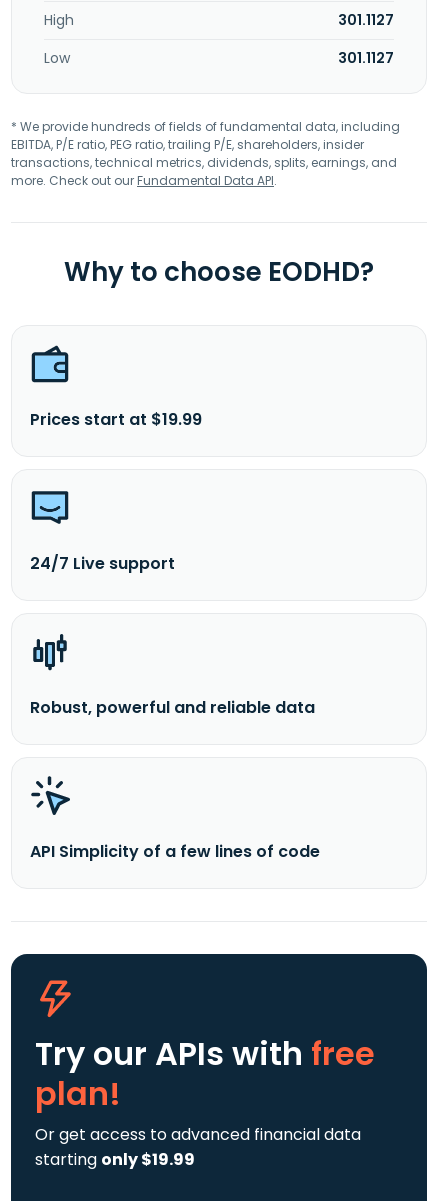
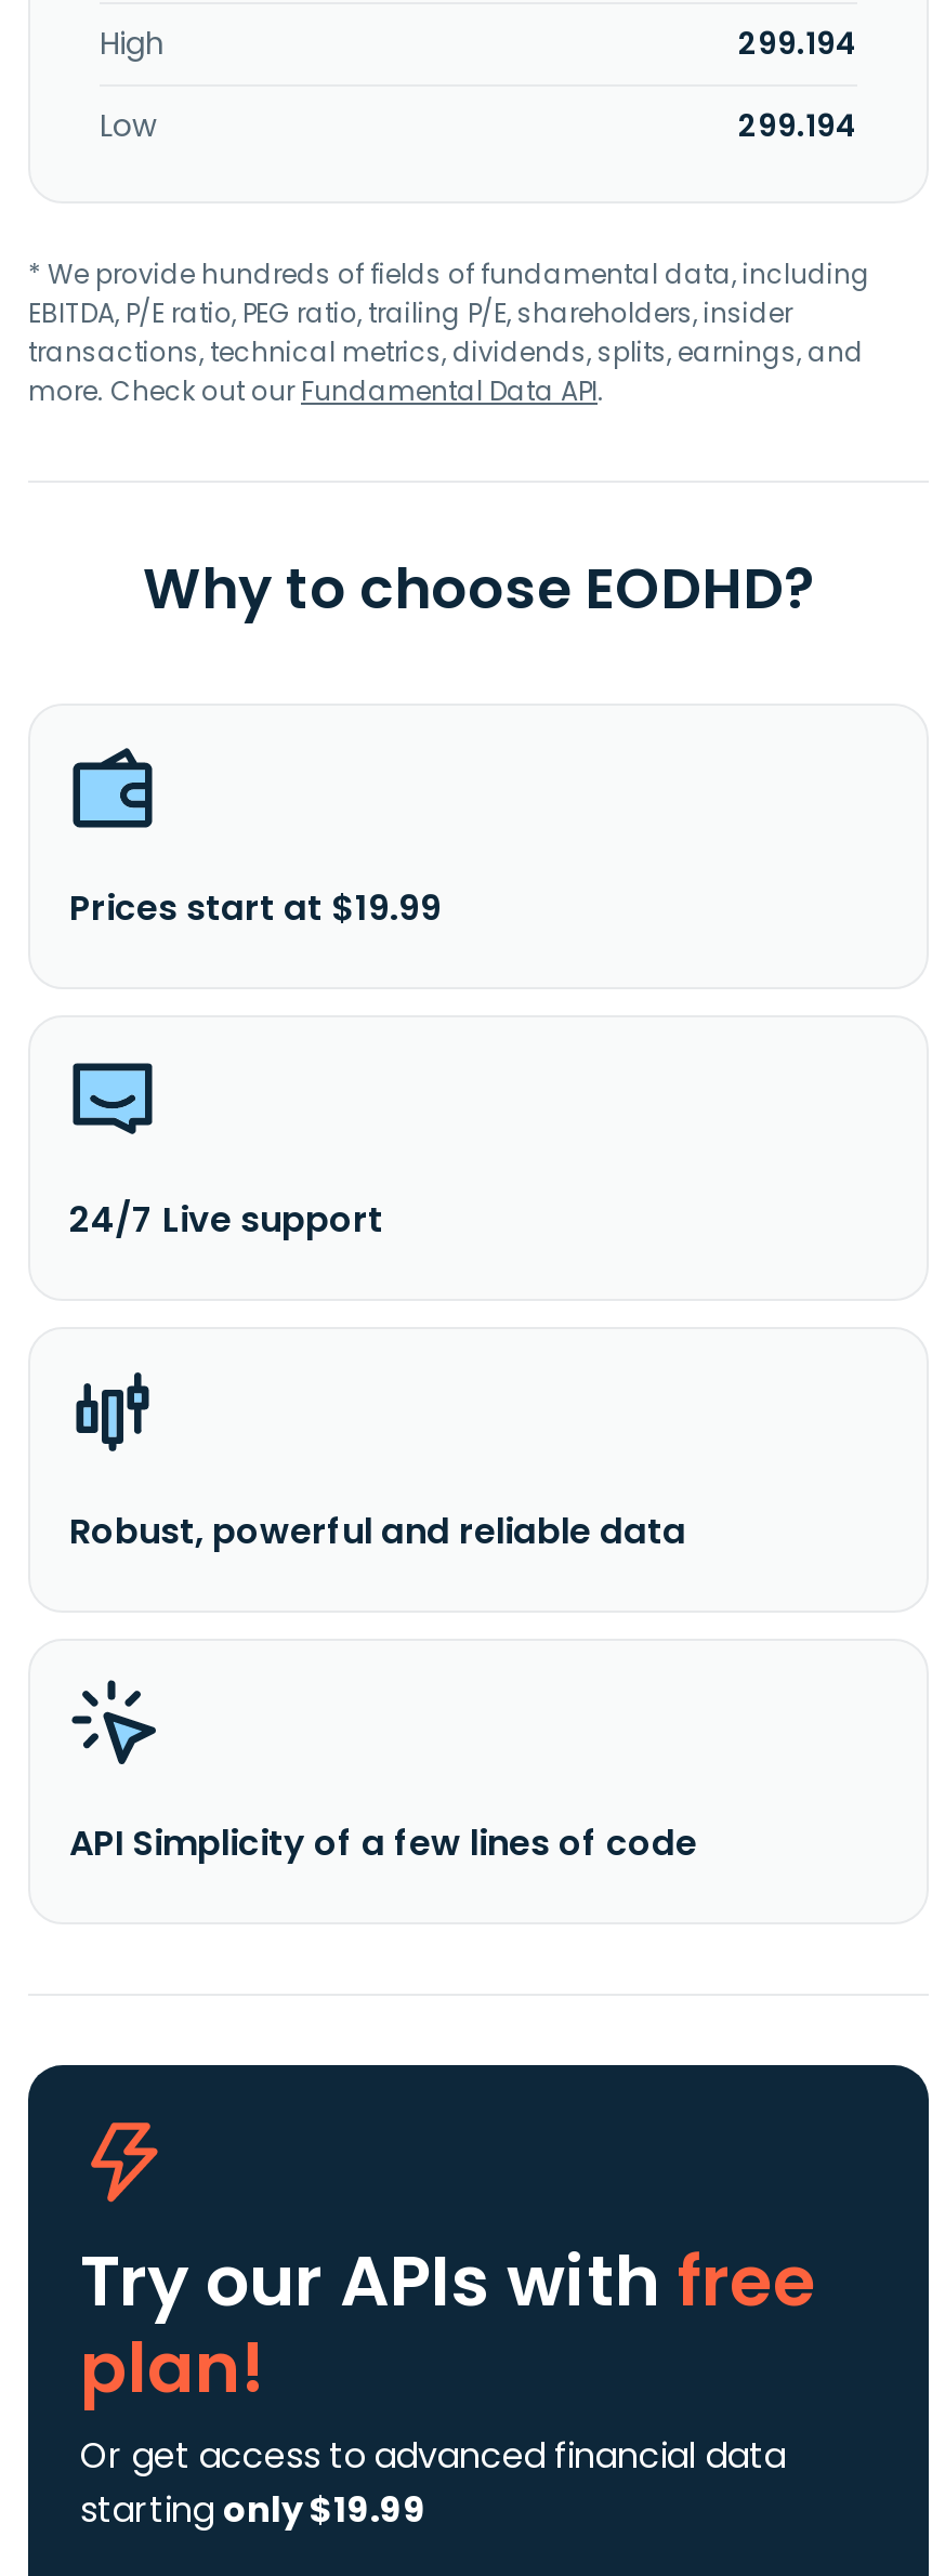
[338,10,394,30] 301.1127 -> [738,22,857,65] 299.194
[338,48,394,68] 301.1127 -> [738,104,857,147] 299.194

